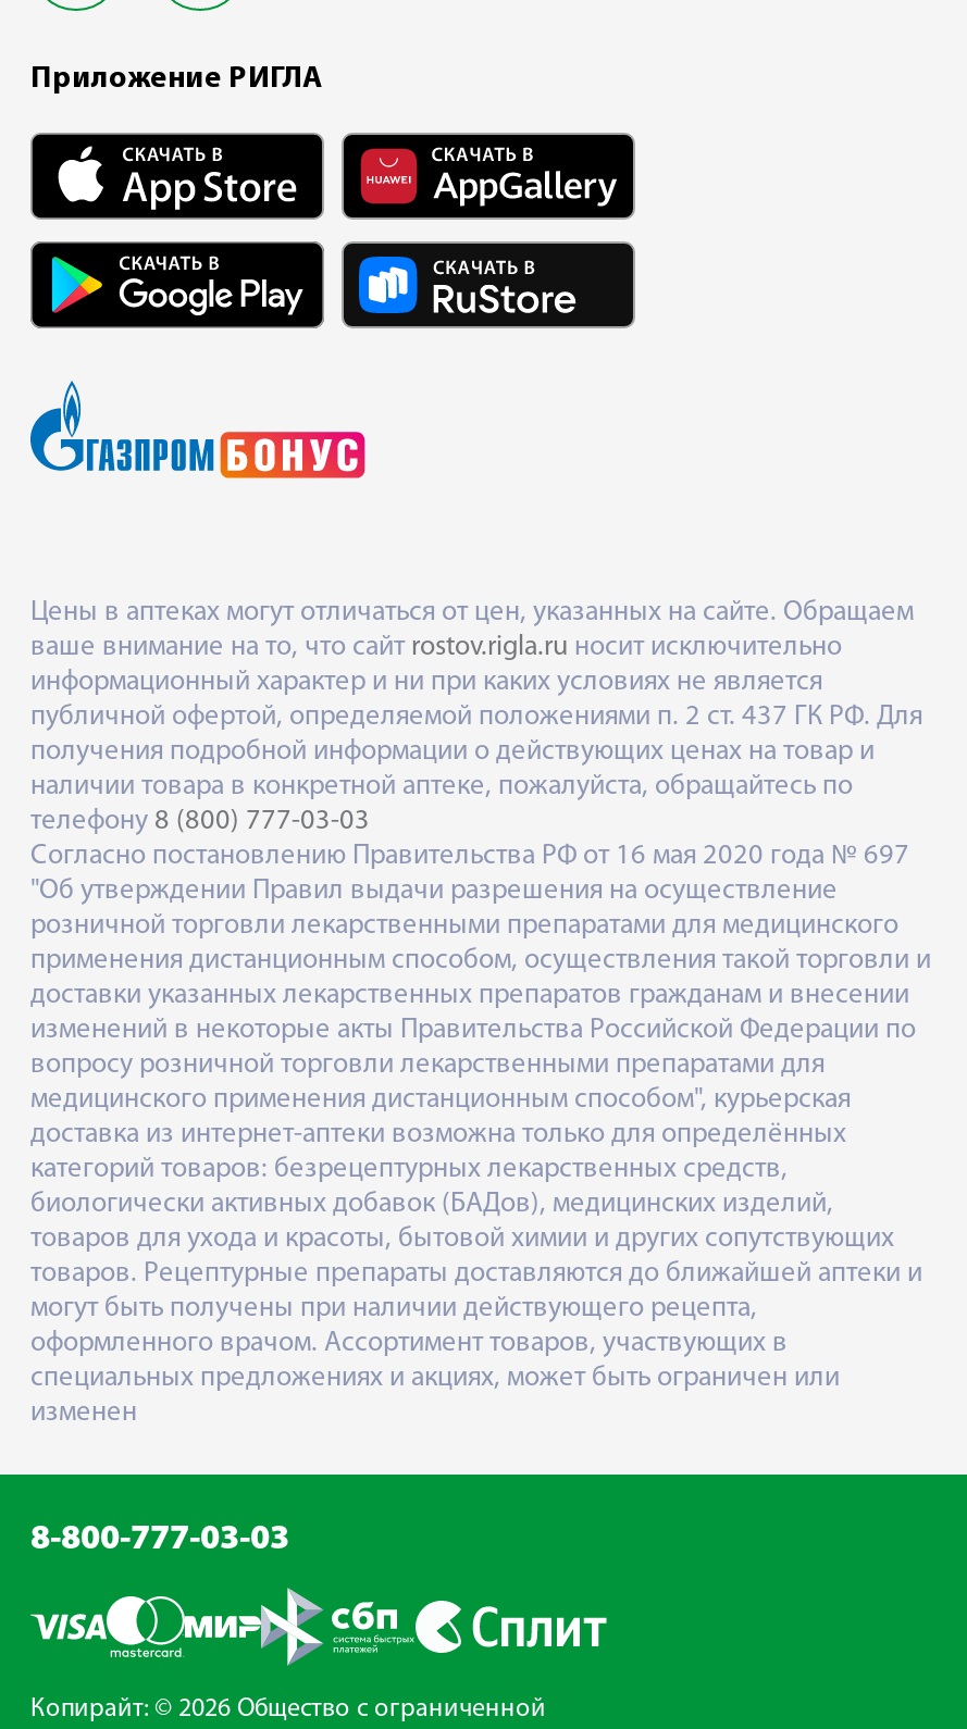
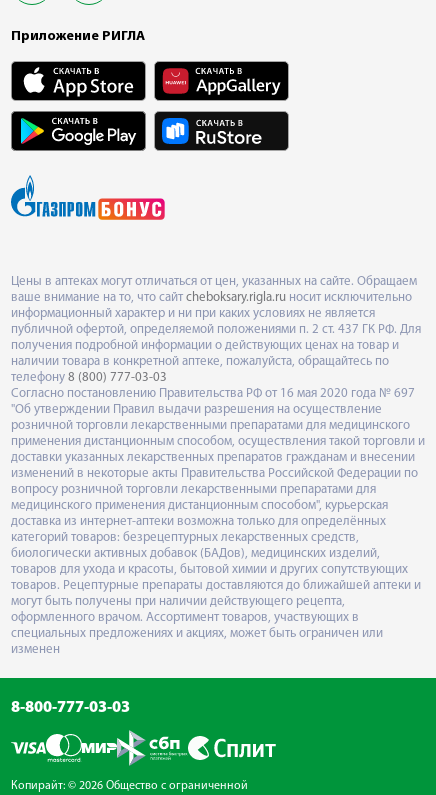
[30,632,842,660] ваше внимание на то, что сайт rostov.rigla.ru носит исключительно -> [11,291,412,304] ваше внимание на то, что сайт cheboksary.rigla.ru носит исключительно

